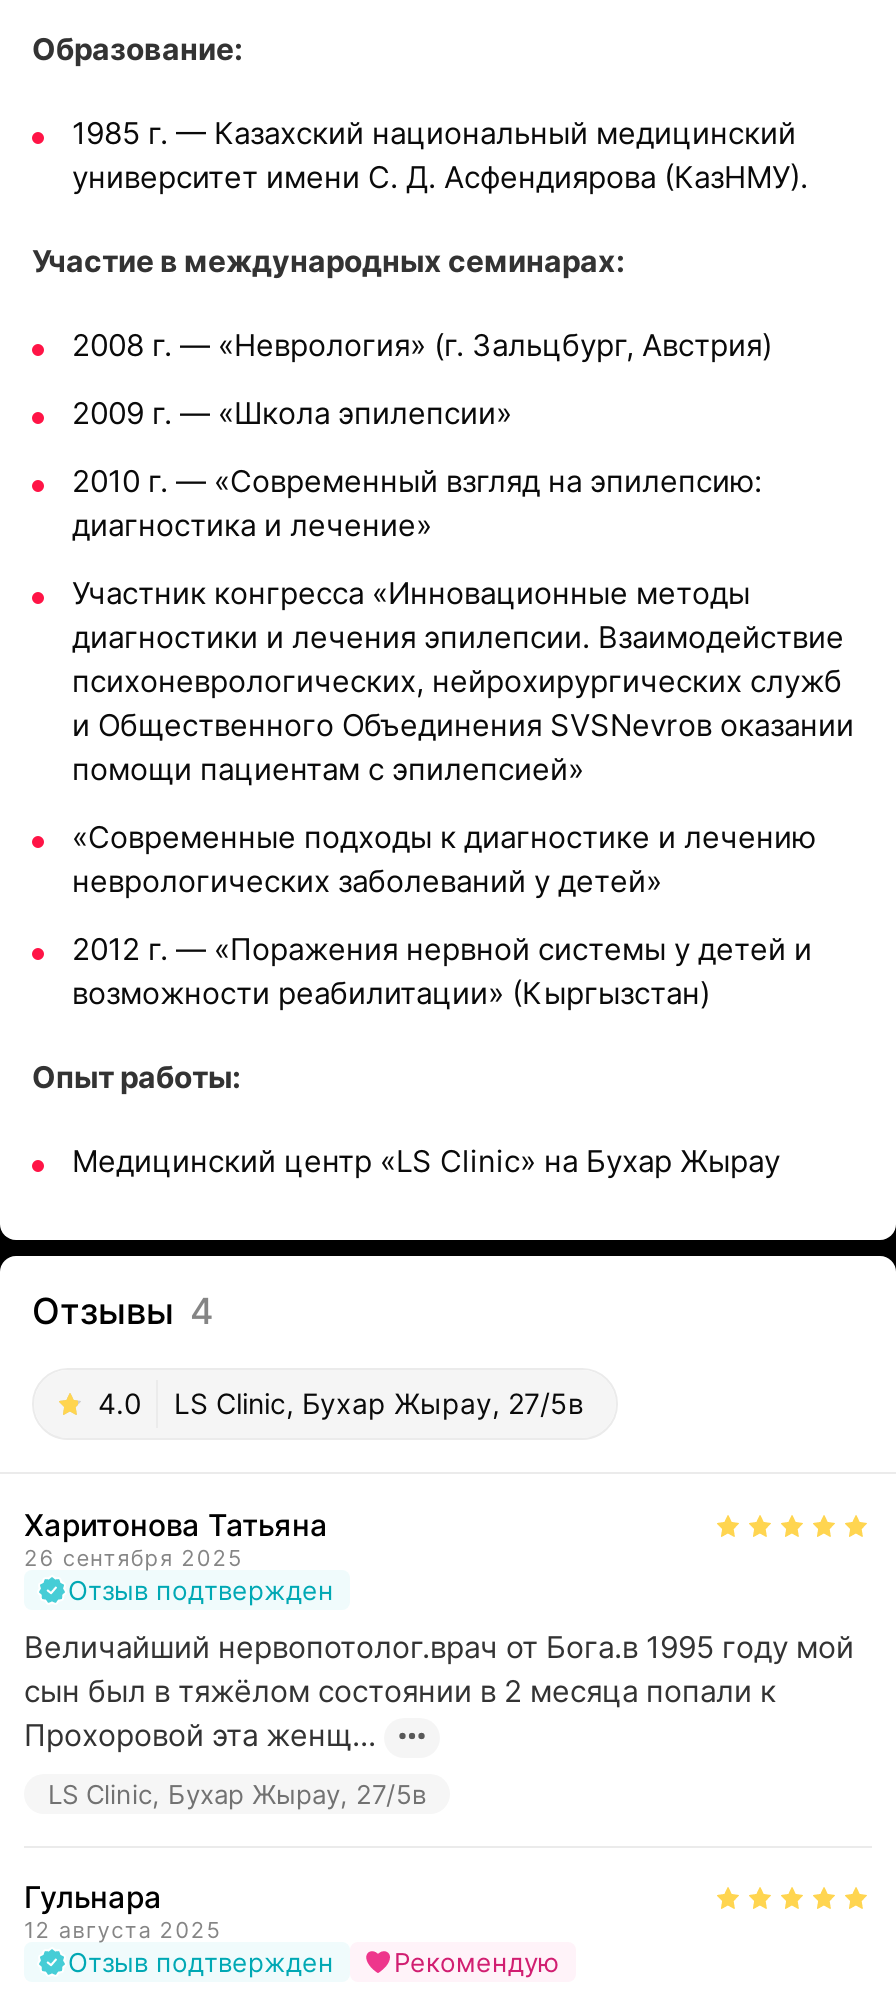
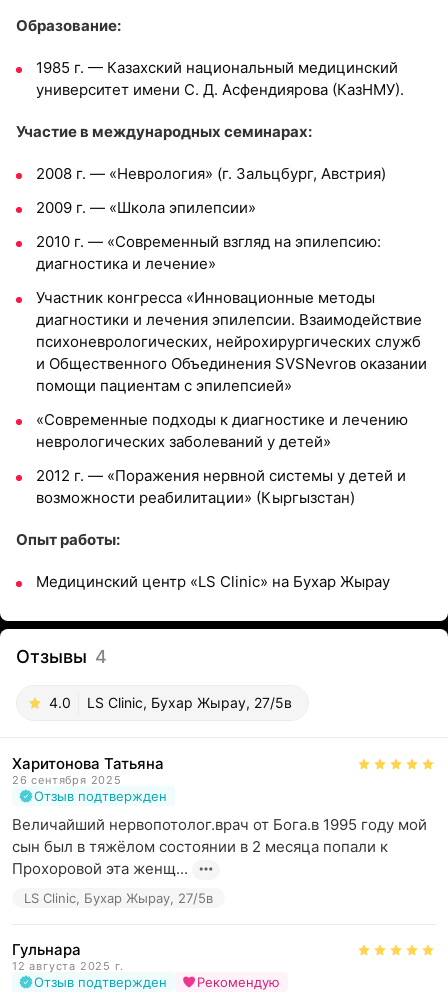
[24,1916,222,1944] 12 августа 2025 -> [12,959,123,973] 12 августа 2025 г.

